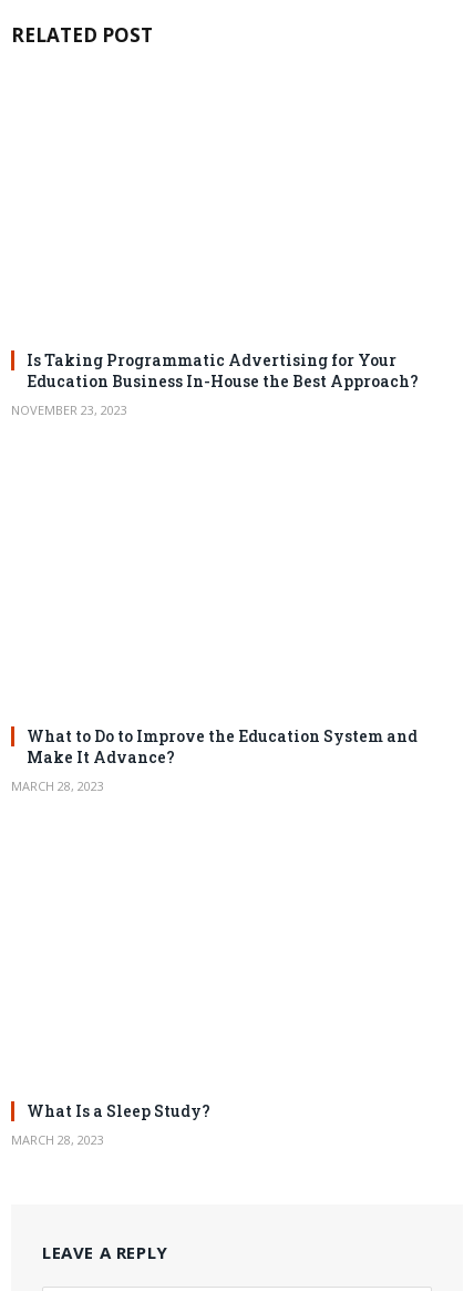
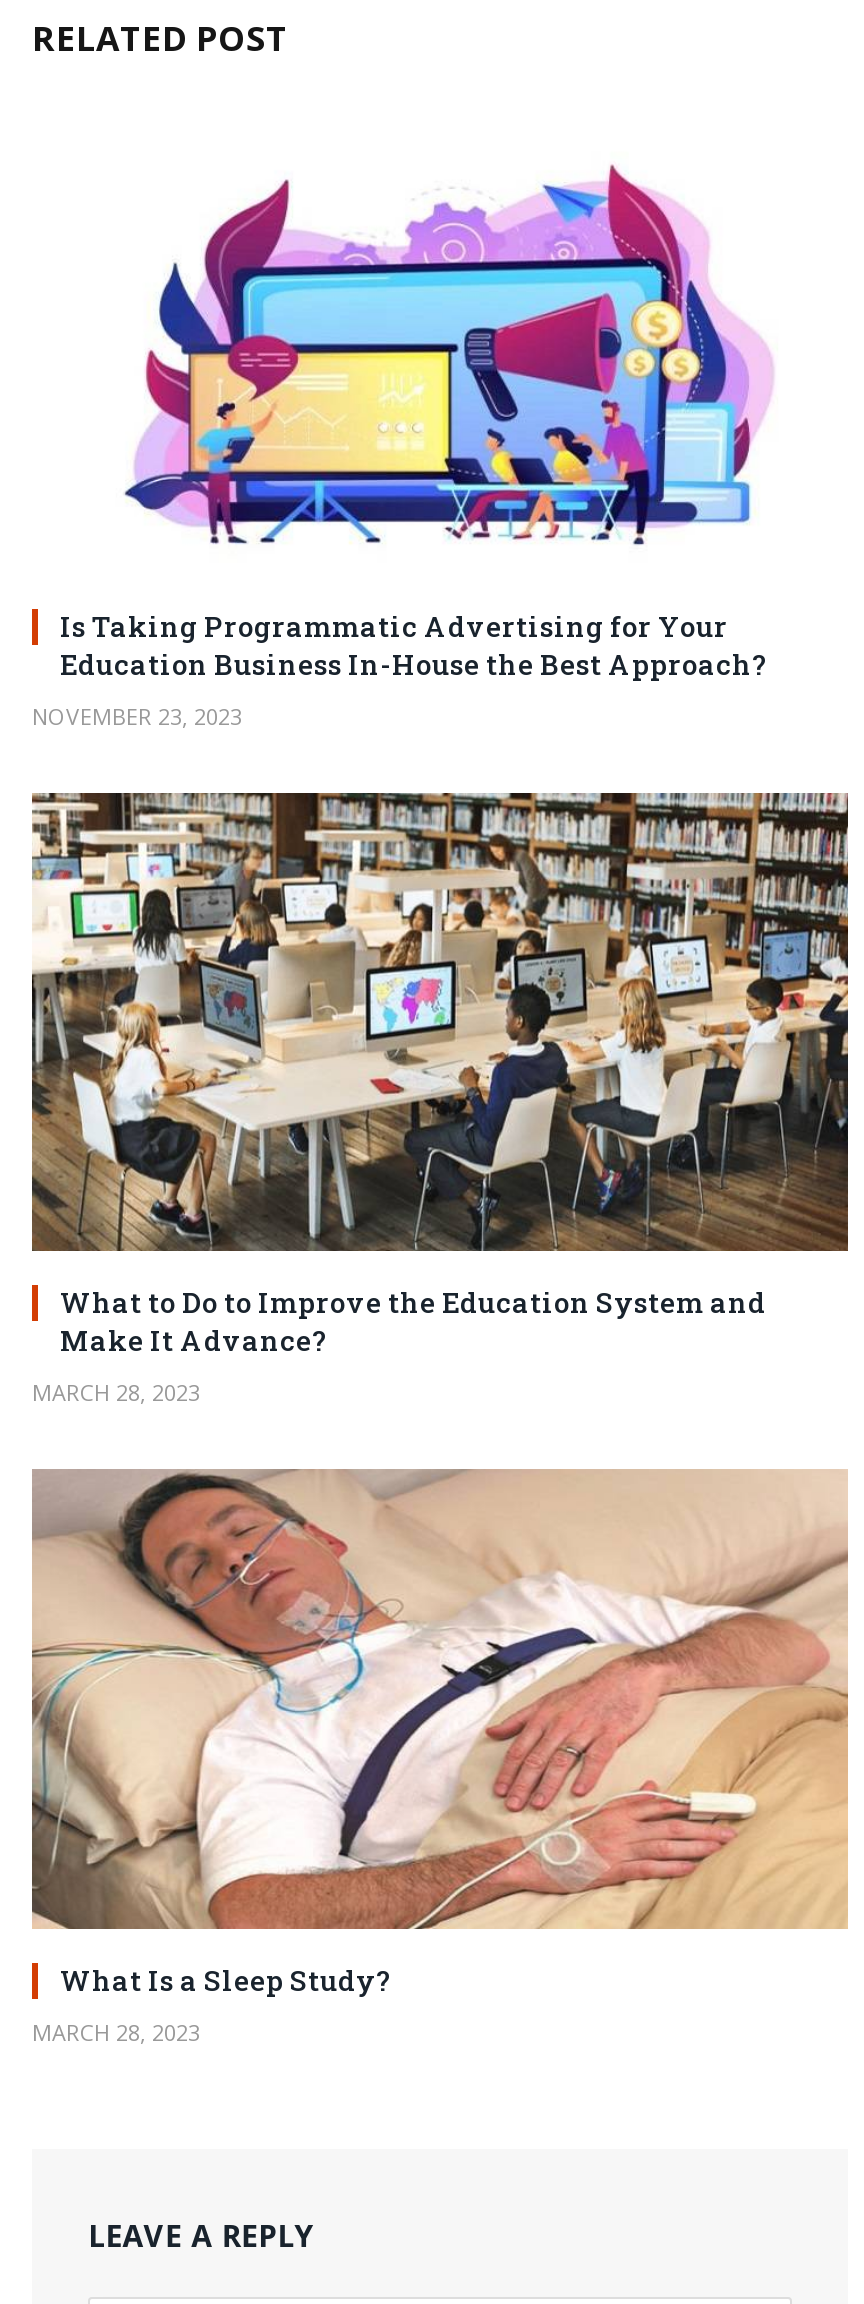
none -> [124,164,774,546] [image]
none -> [30,790,850,1254] [image]
none -> [30,1468,850,1932] [image]

